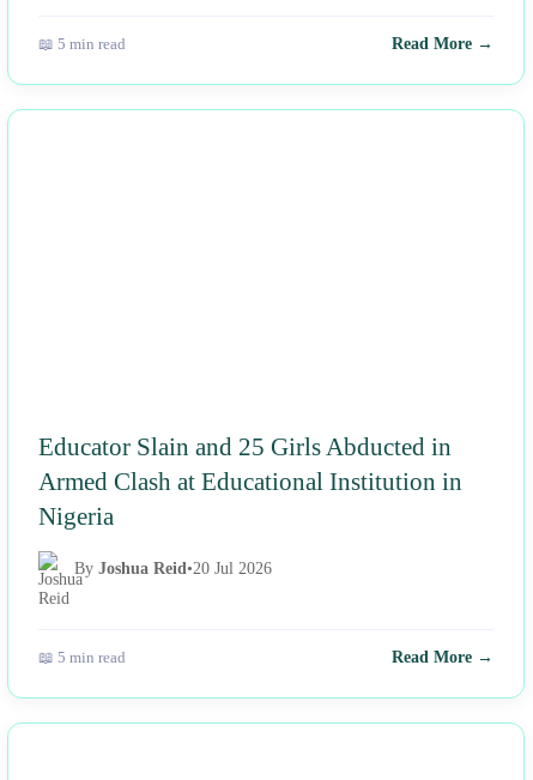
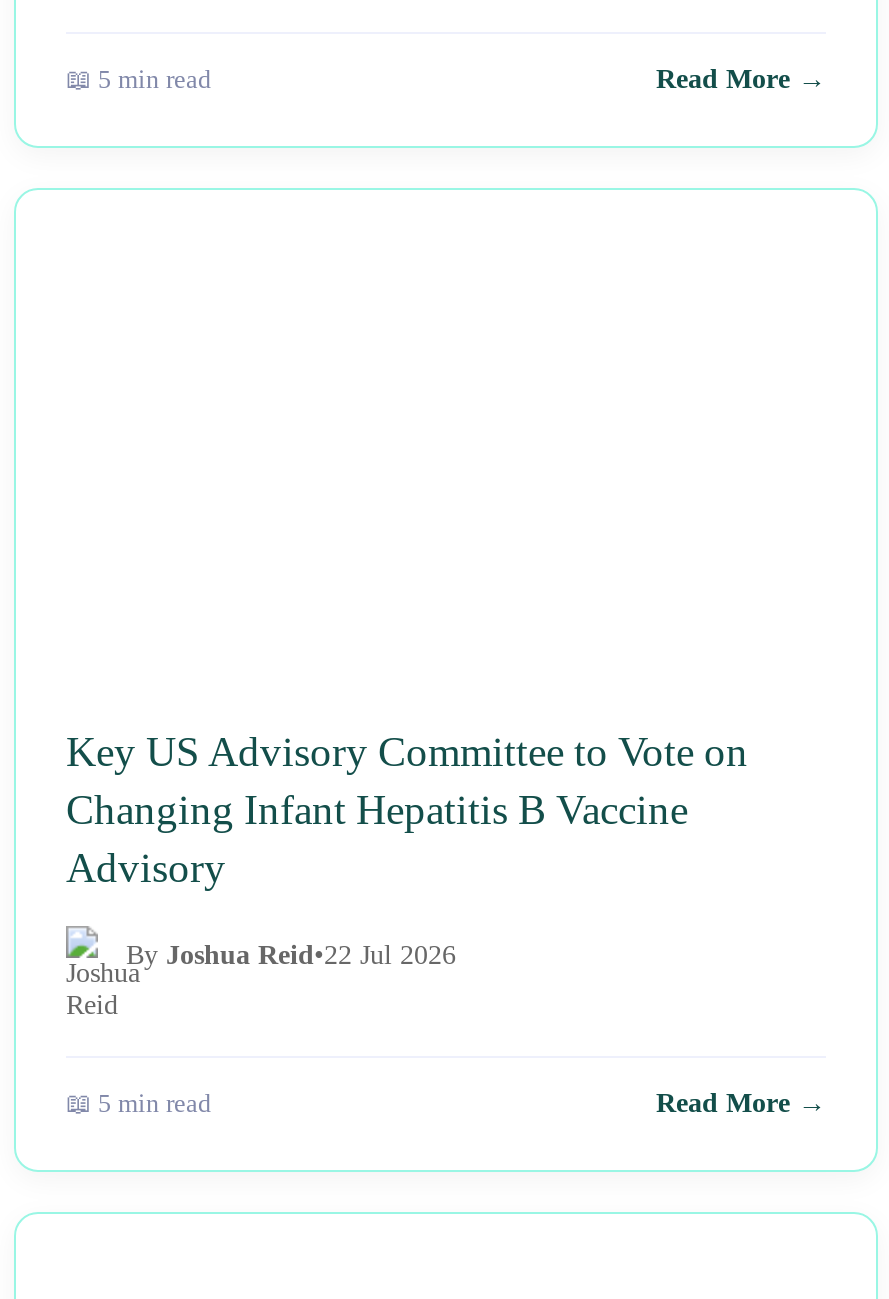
[38,432,462,529] Educator Slain and 25 Girls Abducted in | Armed Clash at Educational Institution in | Nigeria -> [66,728,748,890] Key US Advisory Committee to Vote on | Changing Infant Hepatitis B Vaccine | Advisory
[74,559,272,577] By Joshua Reid•20 Jul 2026 -> [126,940,456,970] By Joshua Reid•22 Jul 2026

